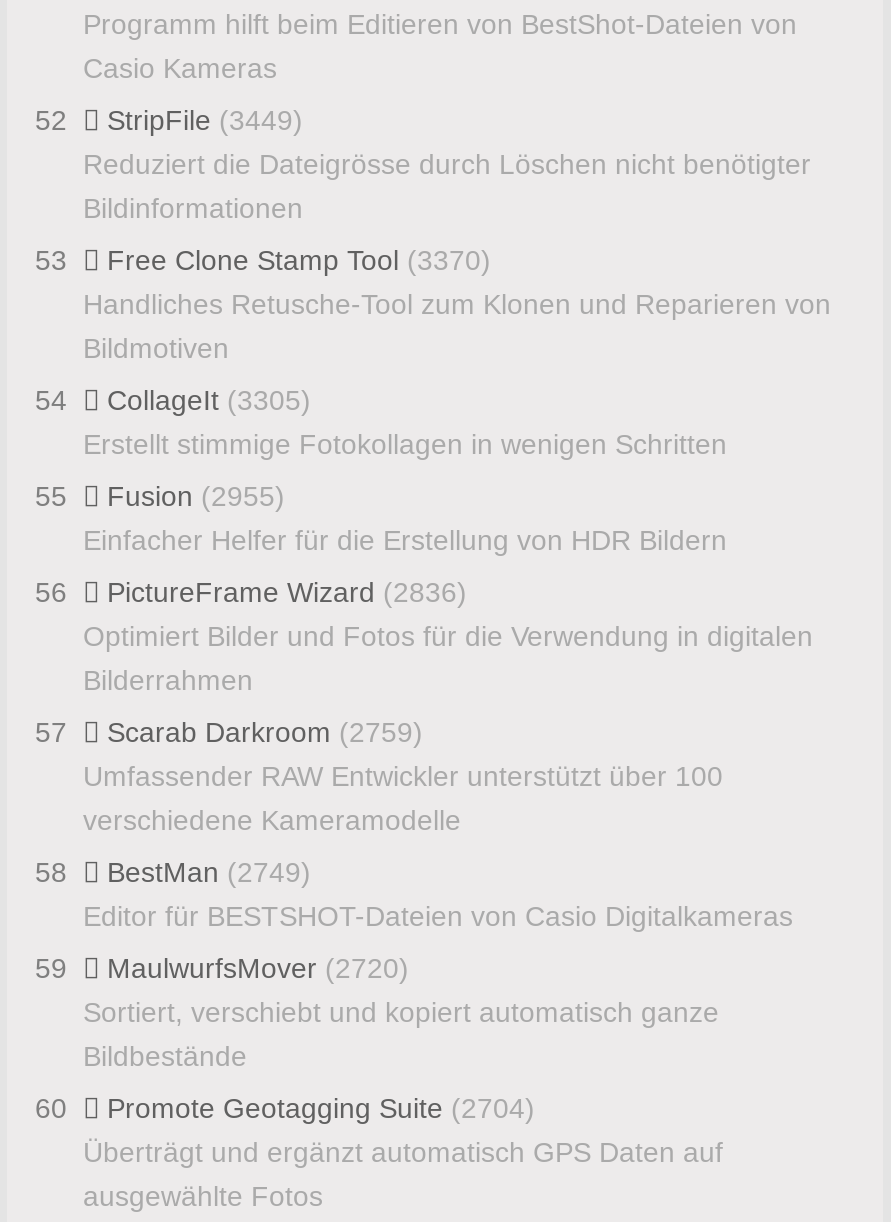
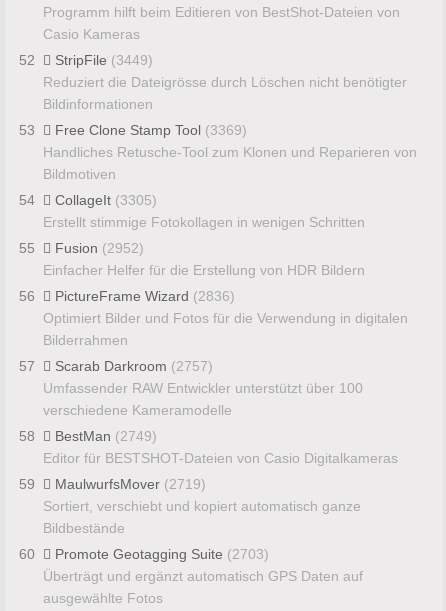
[99,244,491,276] Free Clone Stamp Tool (3370) -> [51,122,247,138] Free Clone Stamp Tool (3369)
[35,480,285,512] 55 Fusion (2955) -> [19,240,144,256] 55 Fusion (2952)
[99,716,423,748] Scarab Darkroom (2759) -> [51,358,213,374] Scarab Darkroom (2757)
[99,952,409,984] MaulwurfsMover (2720) -> [51,476,206,492] MaulwurfsMover (2719)
[99,1092,535,1124] Promote Geotagging Suite (2704) -> [51,546,269,562] Promote Geotagging Suite (2703)

